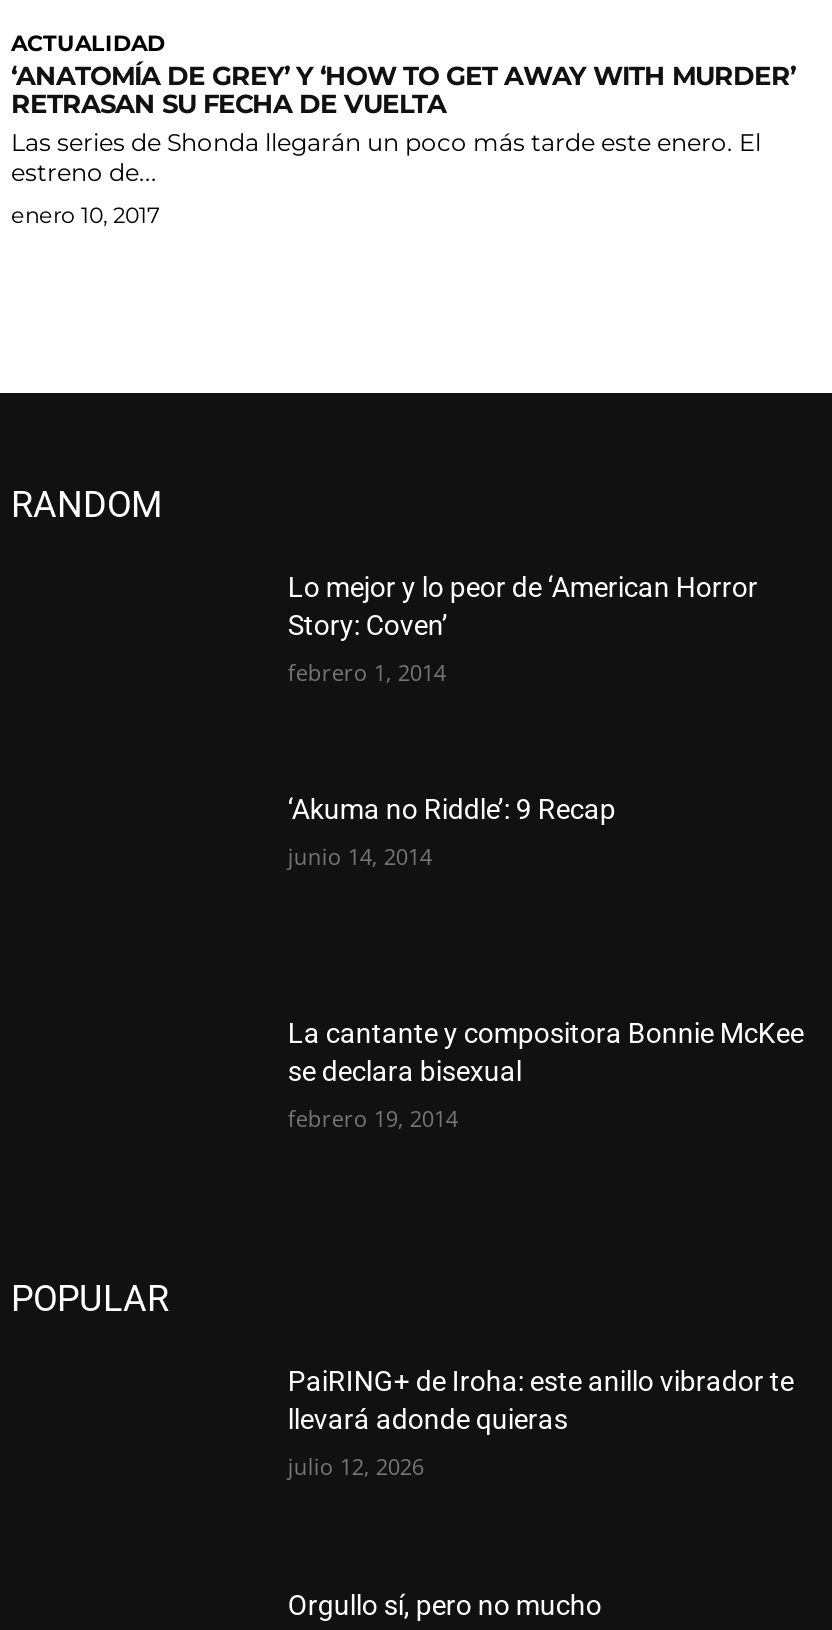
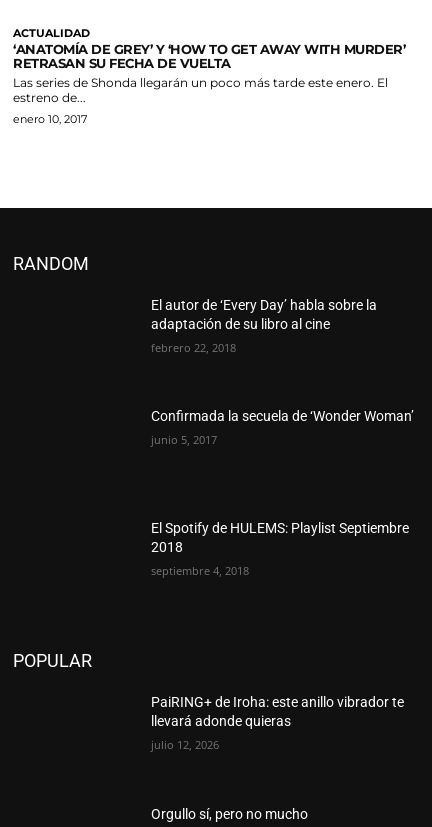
[288,571,758,641] Lo mejor y lo peor de ‘American Horror | Story: Coven’ -> [151,297,377,332] El autor de ‘Every Day’ habla sobre la | adaptación de su libro al cine
[288,657,446,687] febrero 1, 2014 -> [151,340,236,355] febrero 22, 2018
[288,794,616,826] ‘Akuma no Riddle’: 9 Recap -> [151,408,414,424] Confirmada la secuela de ‘Wonder Woman’
[288,842,432,872] junio 14, 2014 -> [151,432,217,447] junio 5, 2017
[288,1017,804,1087] La cantante y compositora Bonnie McKee | se declara bisexual -> [151,520,409,555] El Spotify de HULEMS: Playlist Septiembre | 2018
[288,1103,458,1133] febrero 19, 2014 -> [151,563,249,578] septiembre 4, 2018

